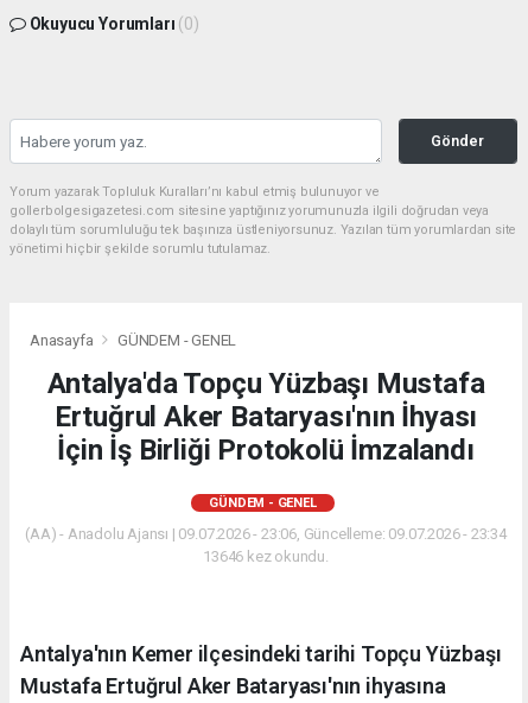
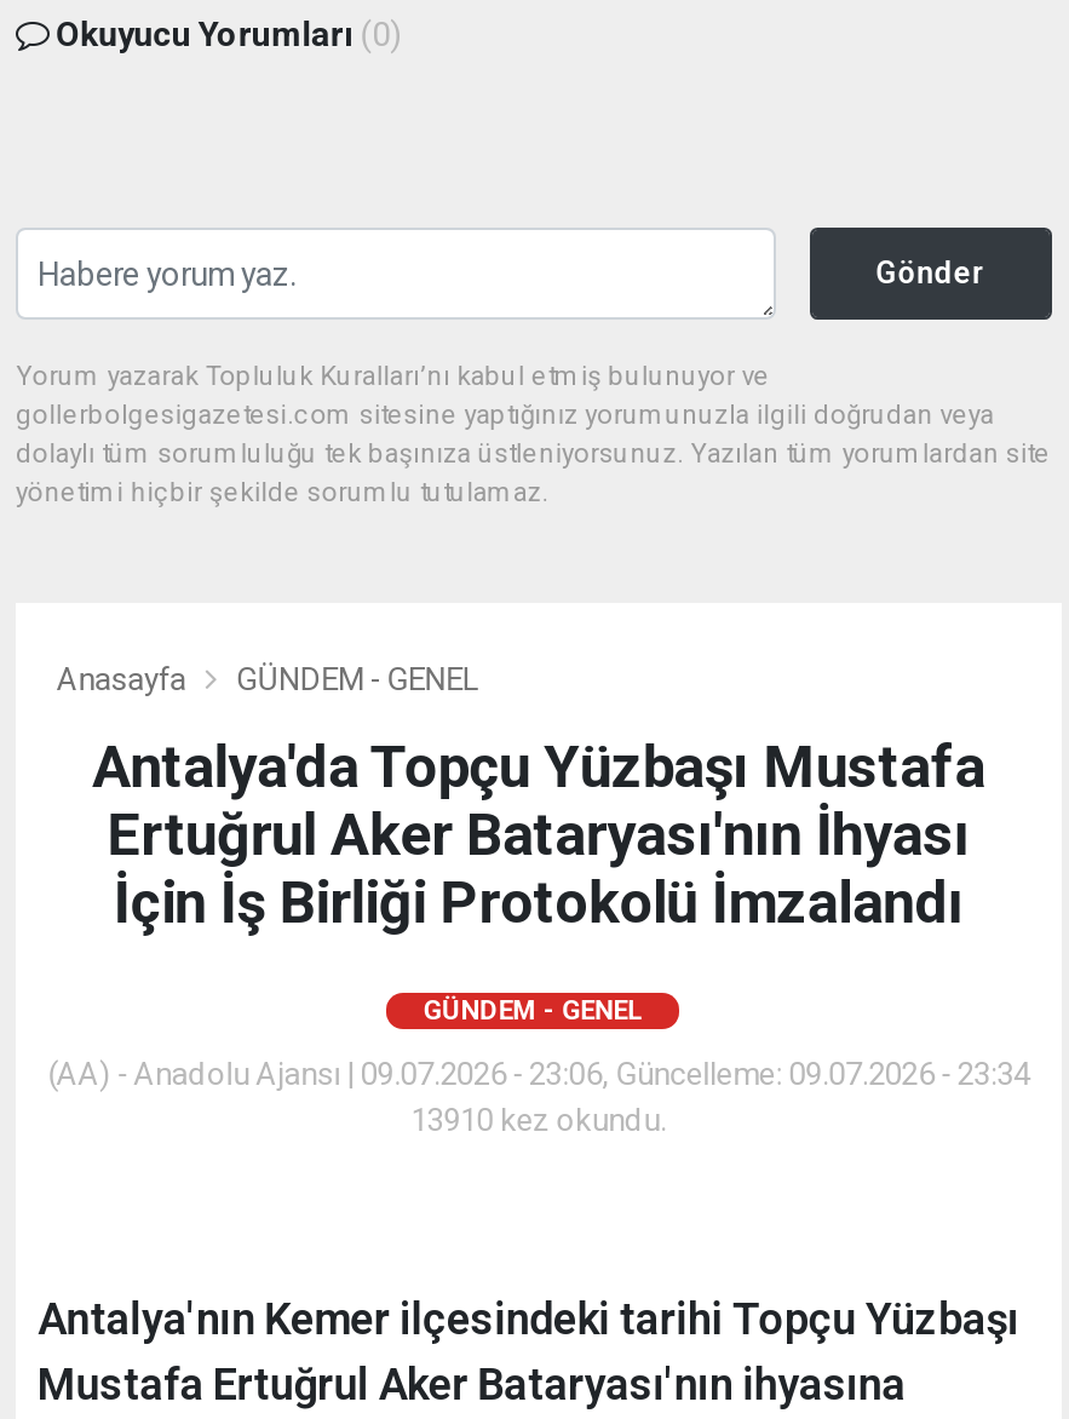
[203,547,329,565] 13646 kez okundu. -> [411,1102,667,1138] 13910 kez okundu.

